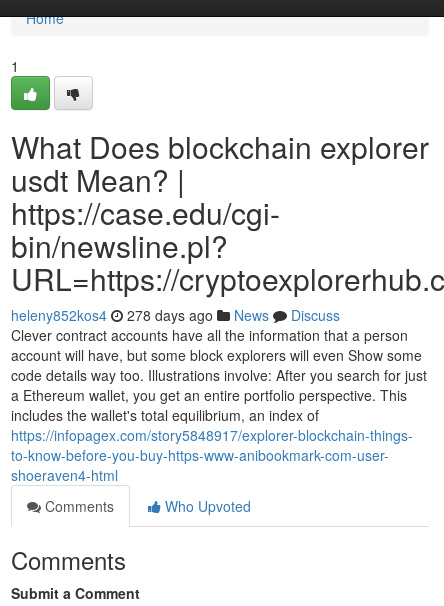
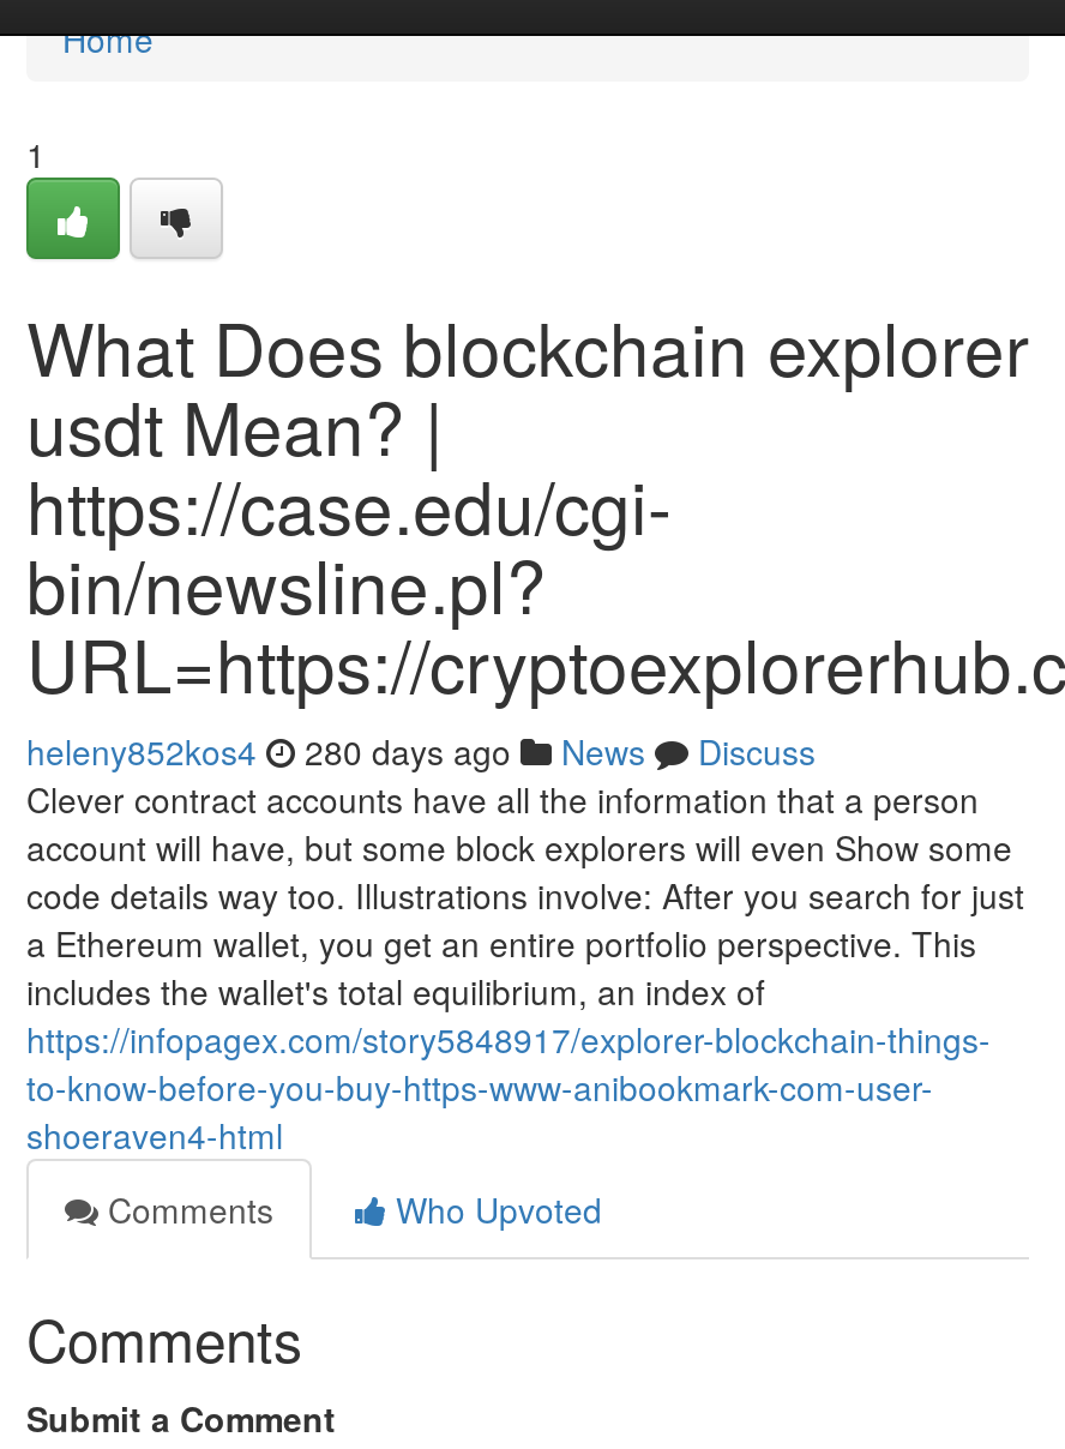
[11,305,340,325] heleny852kos4 278 days ago News Discuss -> [26,727,816,775] heleny852kos4 280 days ago News Discuss

